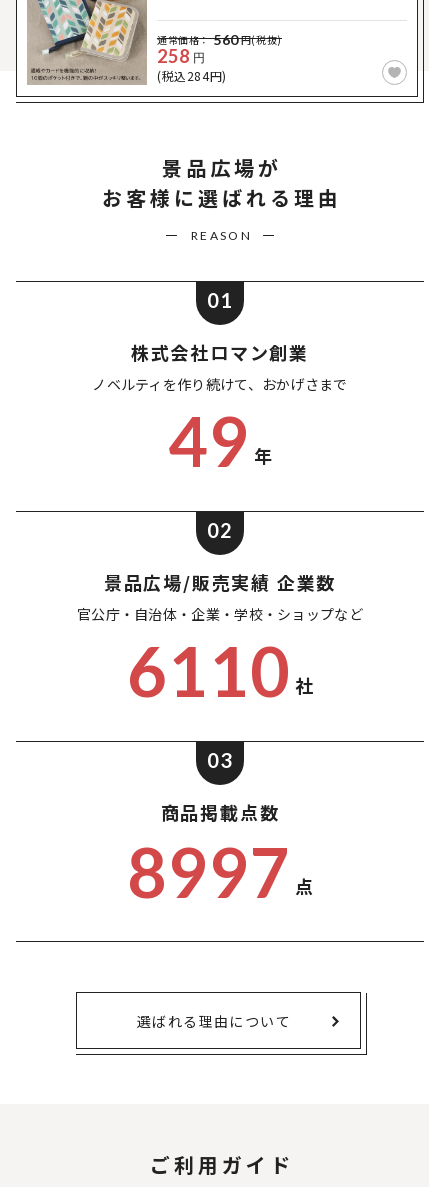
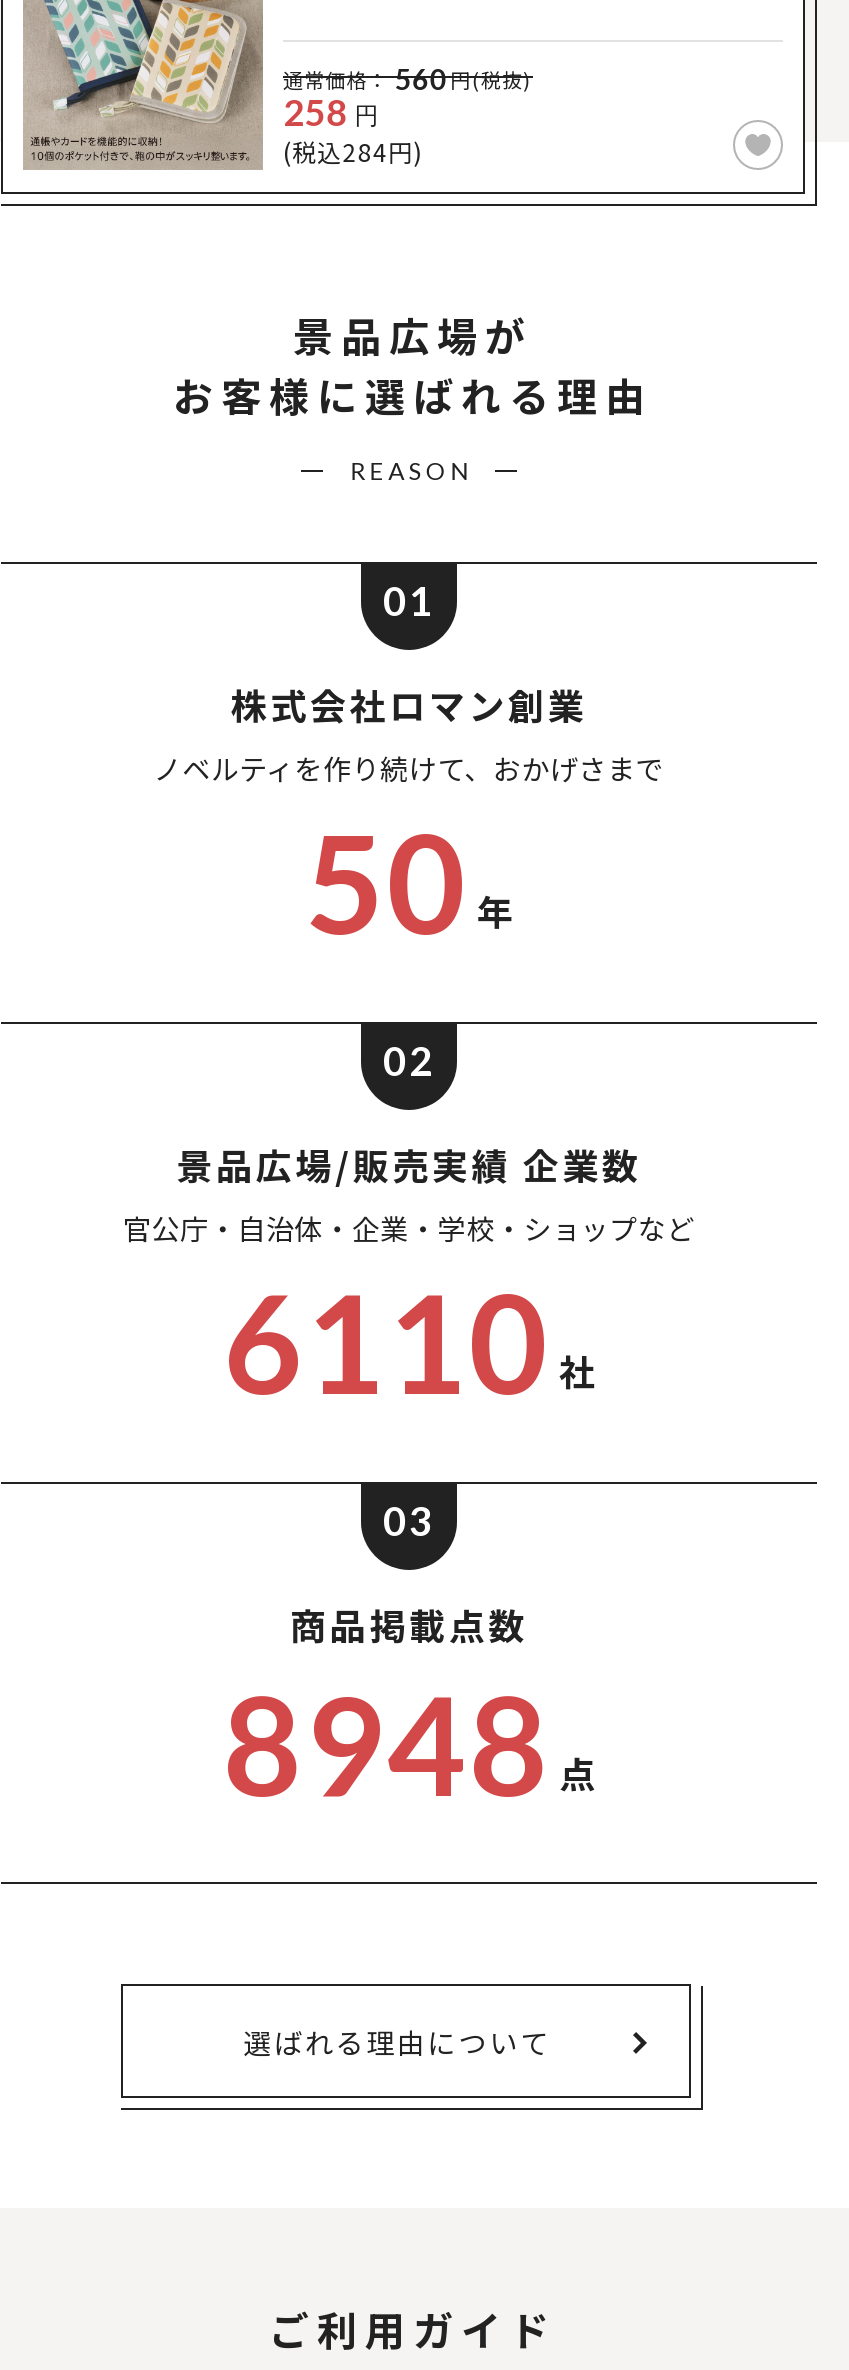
[168,400,272,481] 49 年 -> [305,800,513,962] 50 年
[127,831,313,912] 8997 点 -> [223,1662,595,1824] 8948 点

